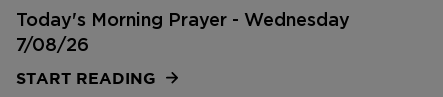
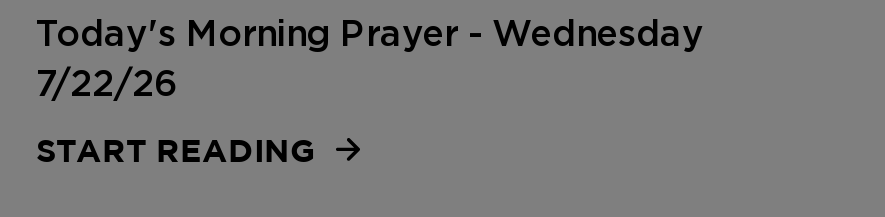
[16,33,89,56] 7/08/26 -> [36,60,178,106] 7/22/26

